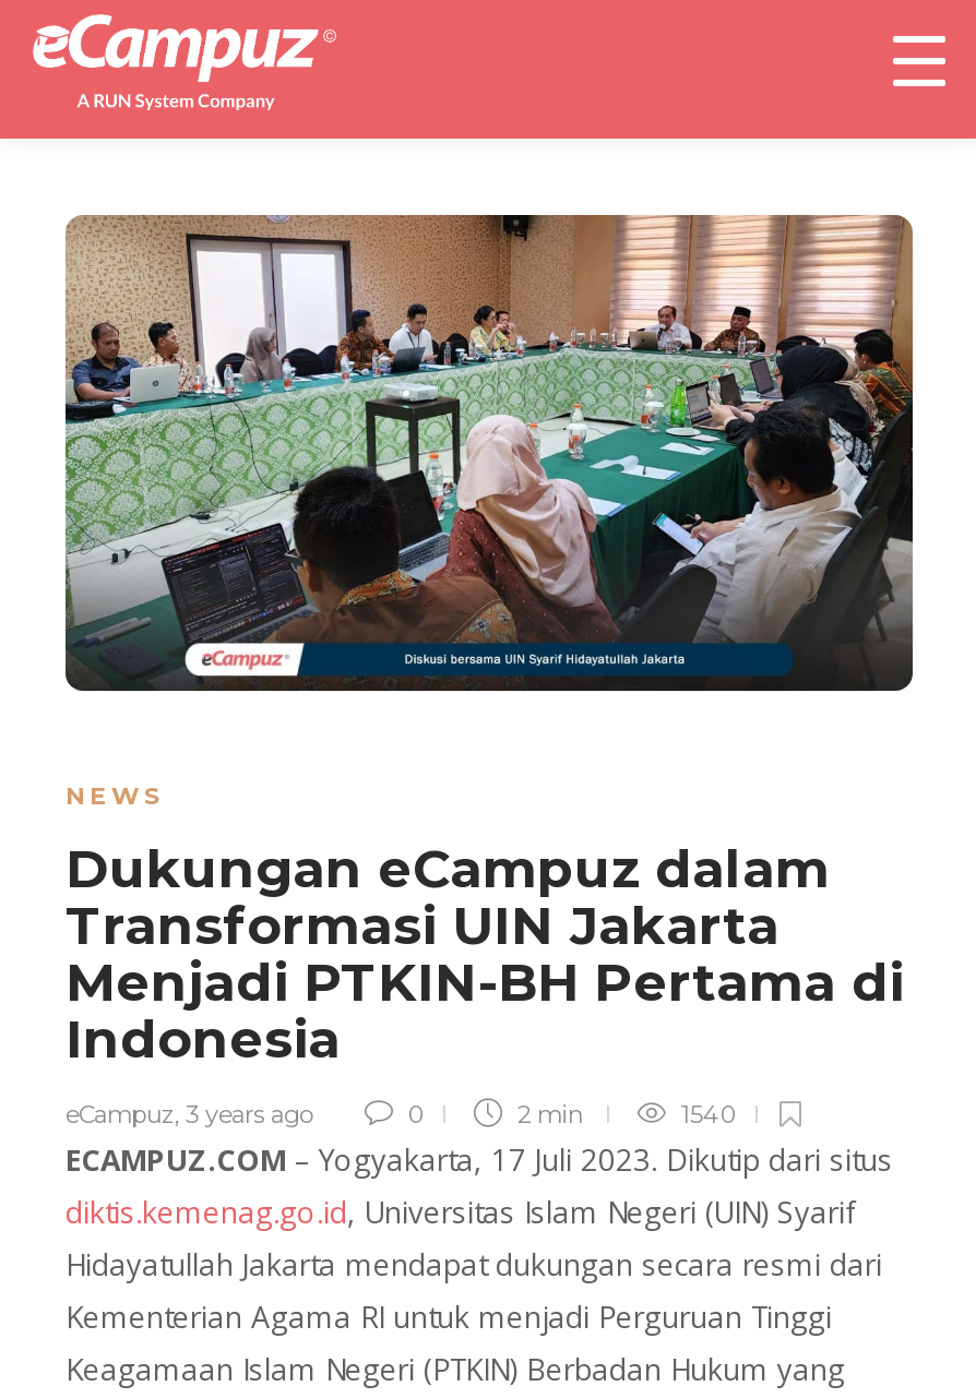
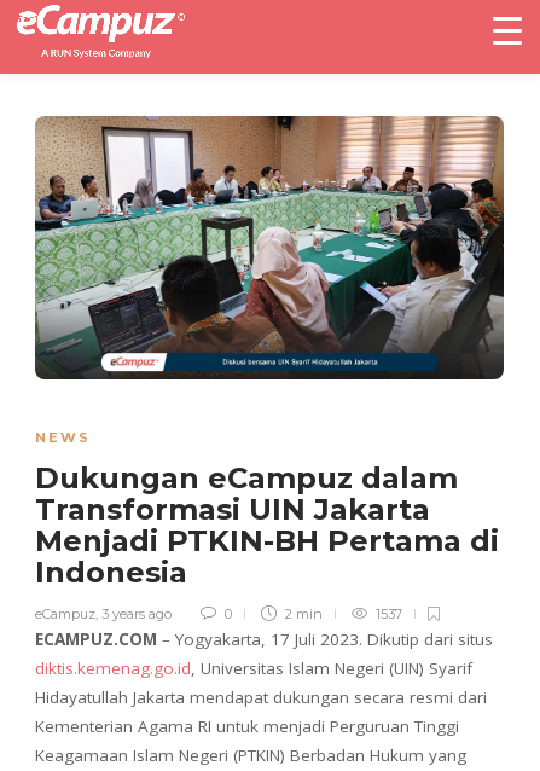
[675,1099,734,1130] 1540 -> [372,606,402,623] 1537

